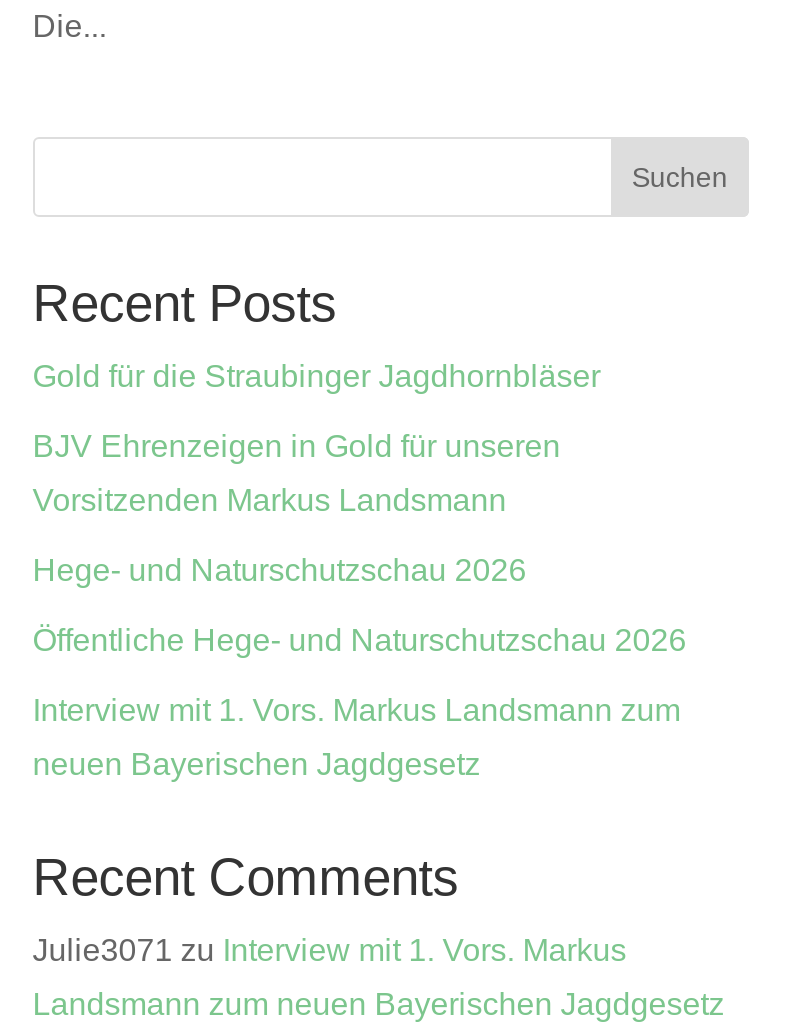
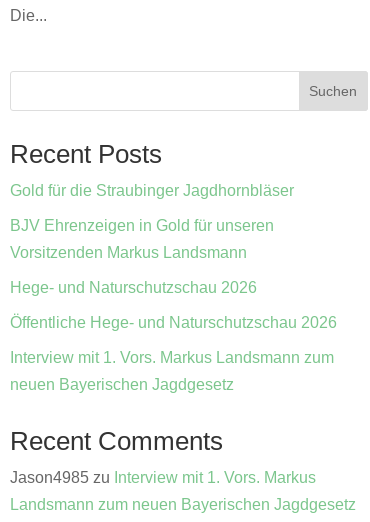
[33,933,627,967] Julie3071 zu Interview mit 1. Vors. Markus -> [10,469,316,486] Jason4985 zu Interview mit 1. Vors. Markus

